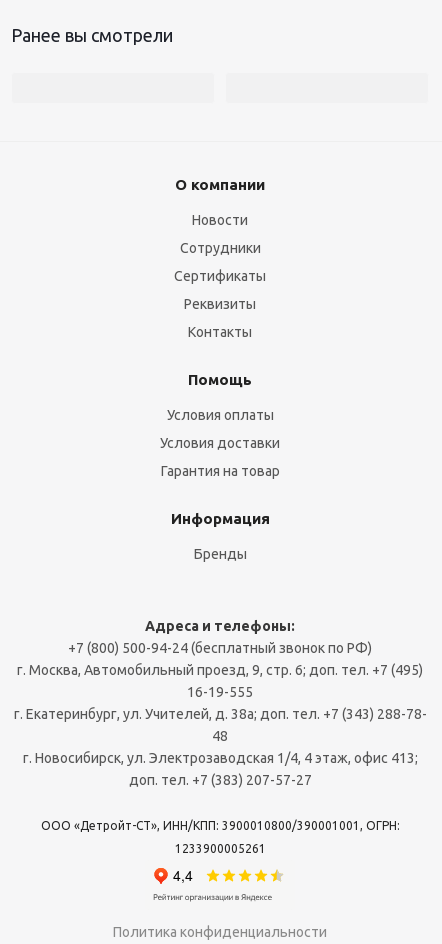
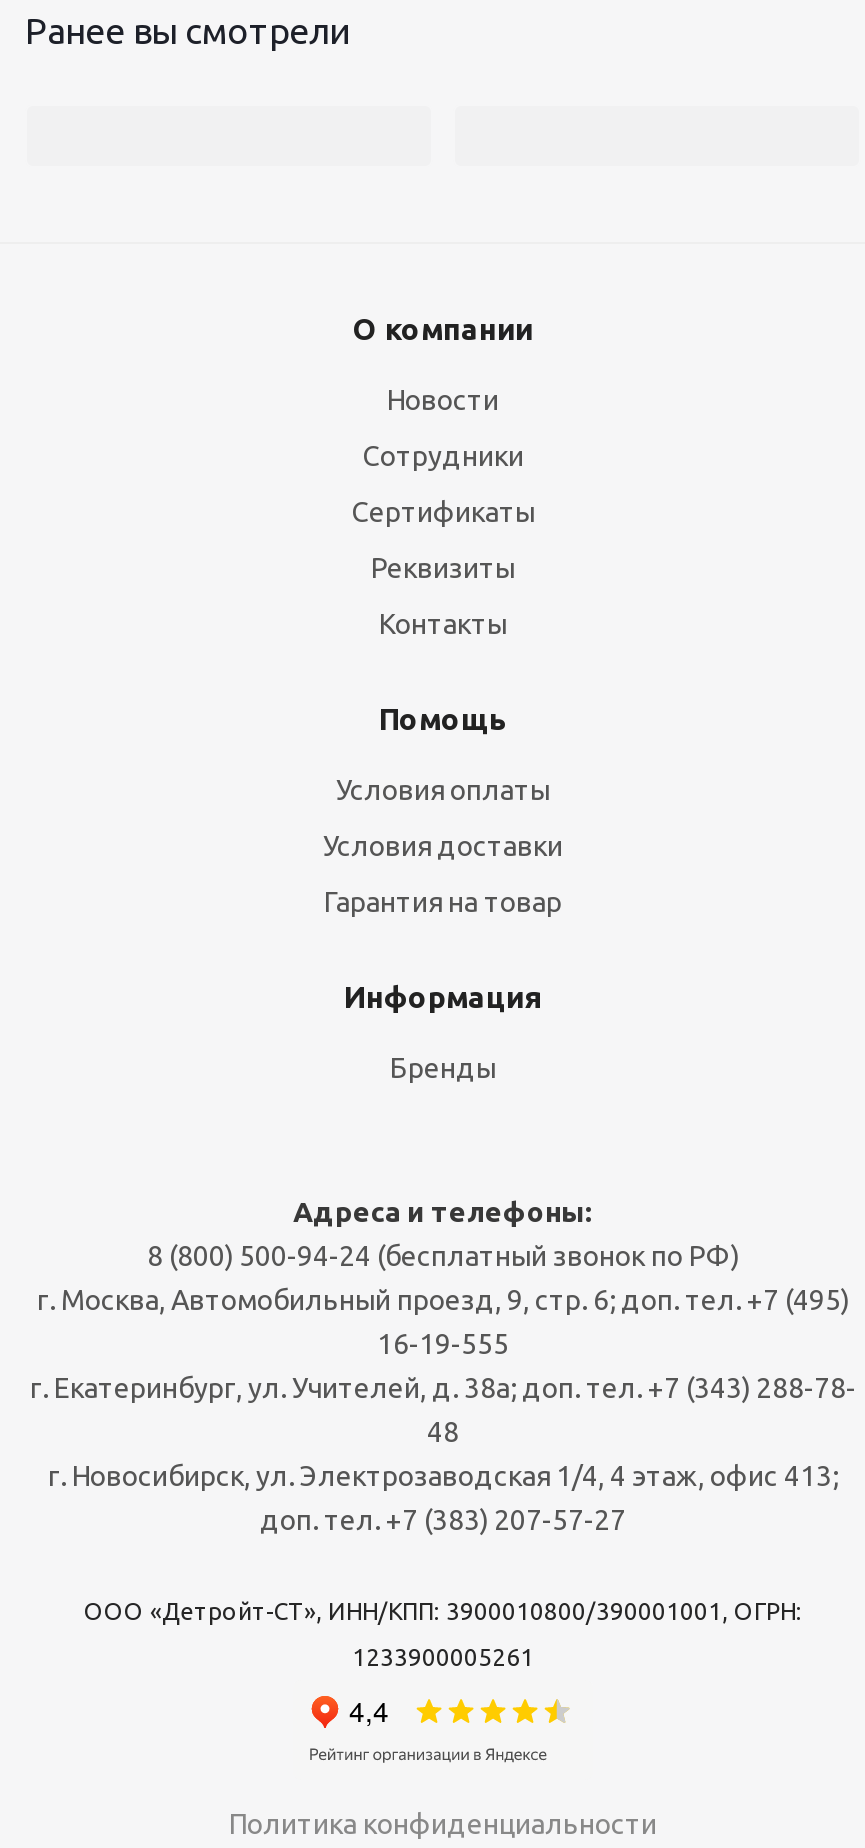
[68,640,372,656] +7 (800) 500-94-24 (бесплатный звонок по РФ) -> [147,1240,739,1272] 8 (800) 500-94-24 (бесплатный звонок по РФ)

